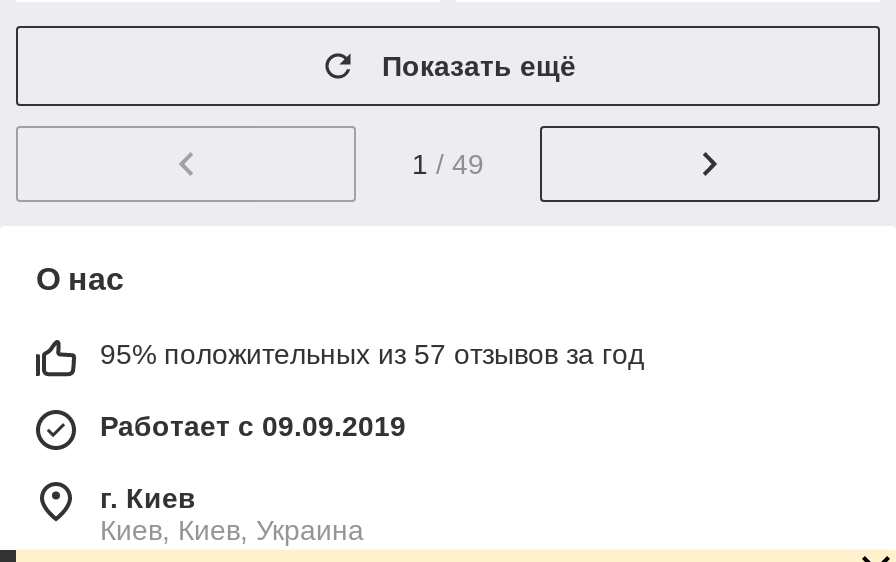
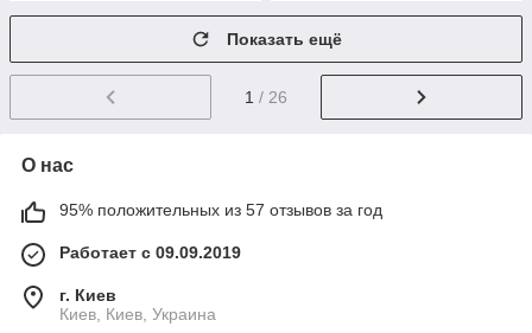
[412,149,484,181] 1 / 49 -> [245,88,287,107] 1 / 26

